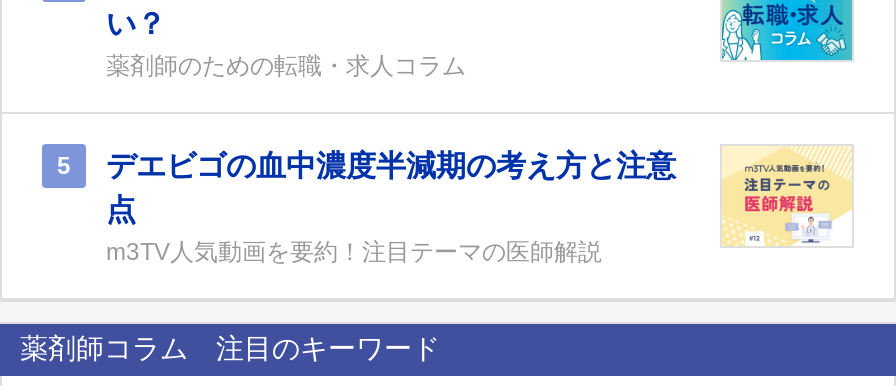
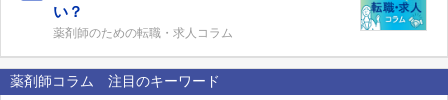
[57,136,854,266] [image] | 5 | デエビゴの血中濃度半減期の考え方と注意 | 点 | m3TV人気動画を要約！注目テーマの医師解説 -> none

